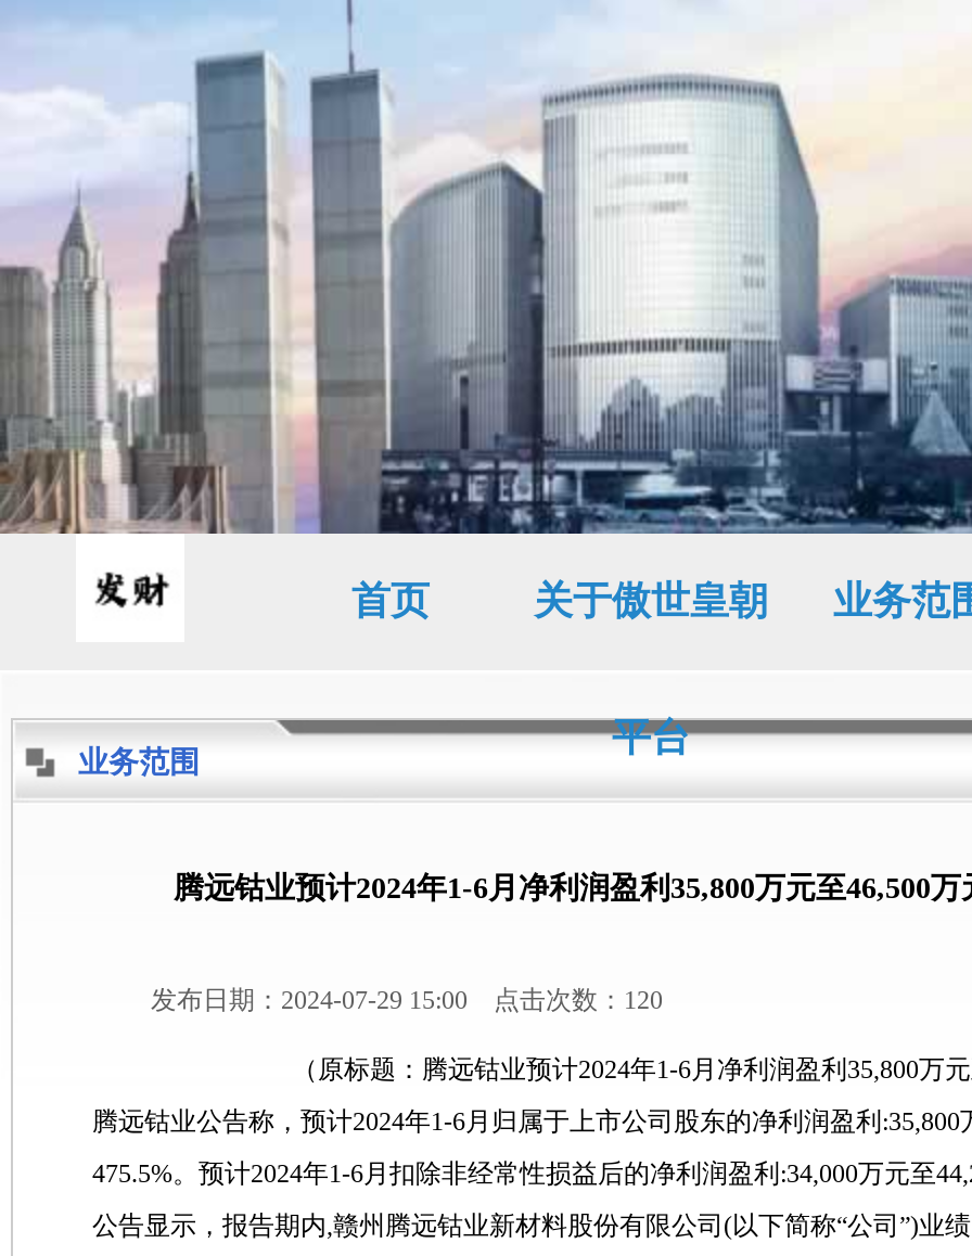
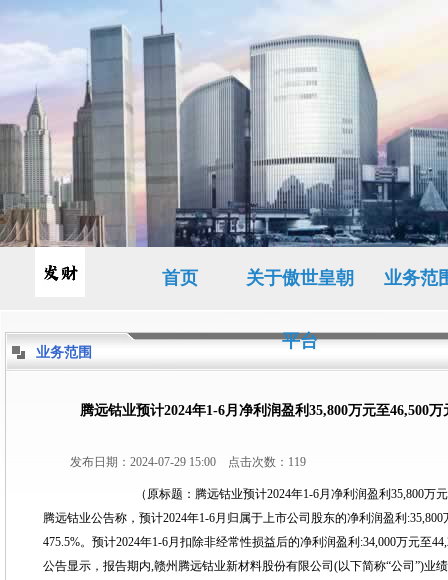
[151,985,663,1015] 发布日期：2024-07-29 15:00 点击次数：120 -> [69,455,305,469] 发布日期：2024-07-29 15:00 点击次数：119

